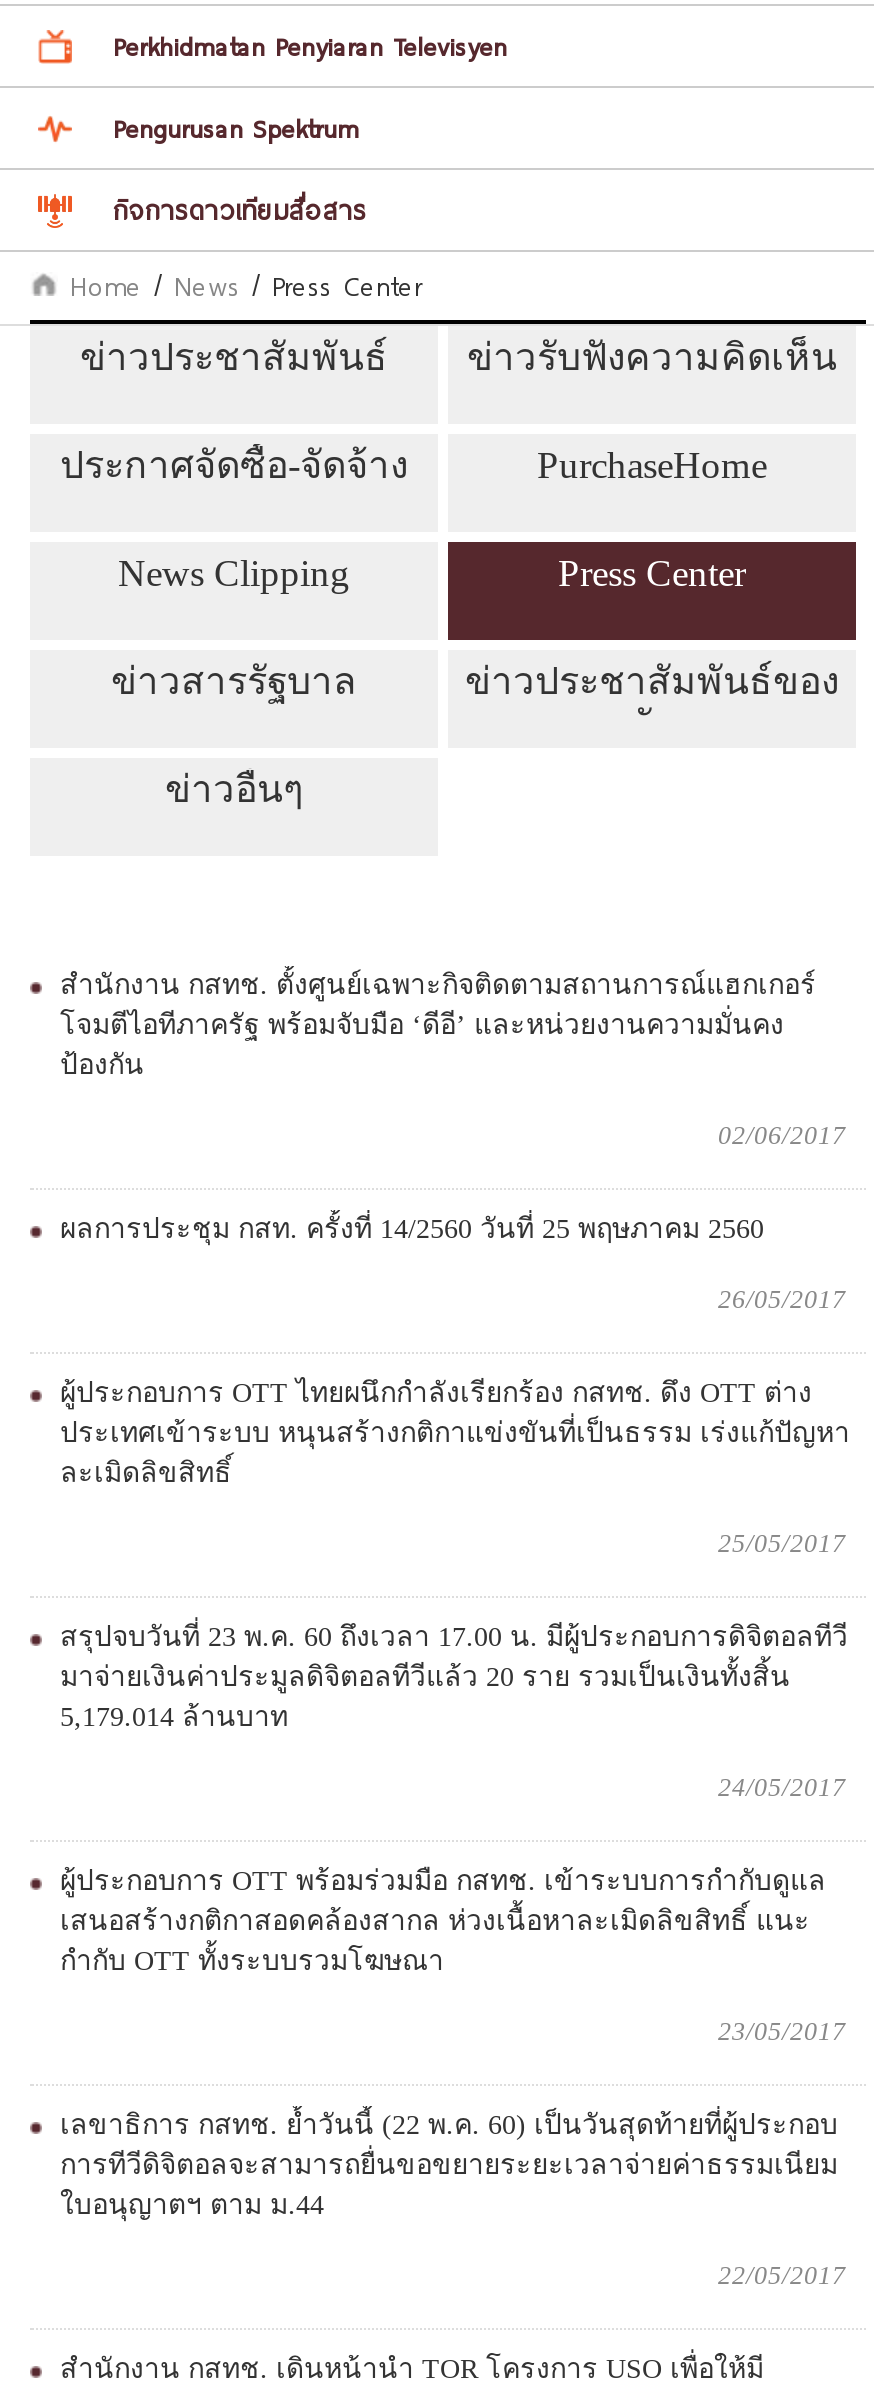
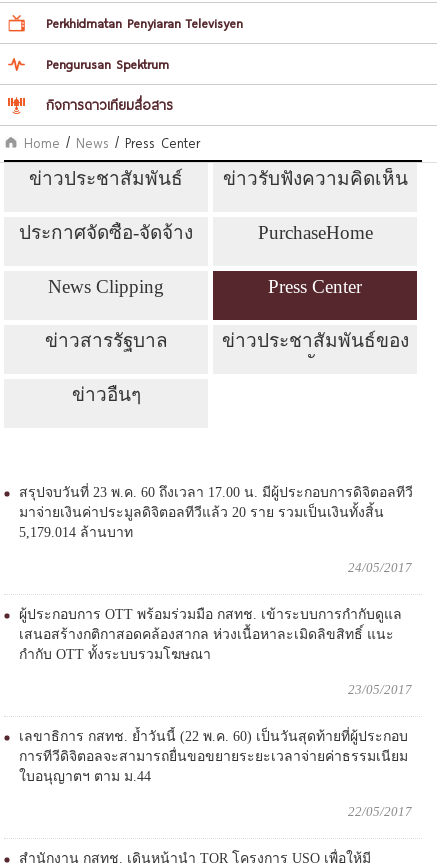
[60,969,850,1557] สำนักงาน กสทช. ตั้งศูนย์เฉพาะกิจติดตามสถานการณ์แฮกเกอร์ | โจมตีไอทีภาครัฐ พร้อมจับมือ ‘ดีอี’ และหน่วยงานความมั่นคง | ป้องกัน | 02/06/2017 | ผลการประชุม กสท. ครั้งที่ 14/2560 วันที่ 25 พฤษภาคม 2560 | 26/05/2017 | ผู้ประกอบการ OTT ไทยผนึกกำลังเรียกร้อง กสทช. ดึง OTT ต่าง | ประเทศเข้าระบบ หนุนสร้างกติกาแข่งขันที่เป็นธรรม เร่งแก้ปัญหา | ละเมิดลิขสิทธิ์ | 25/05/2017 -> none

